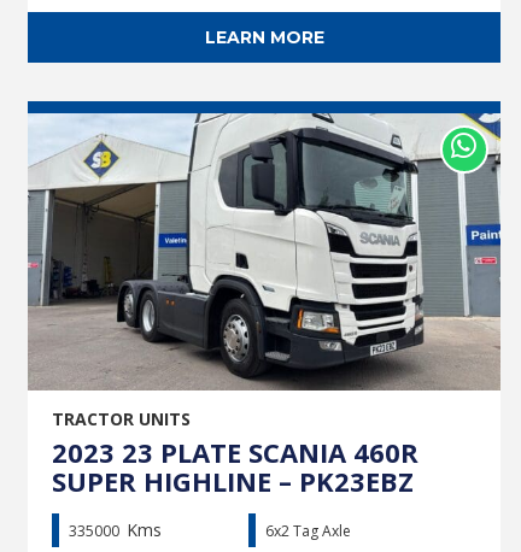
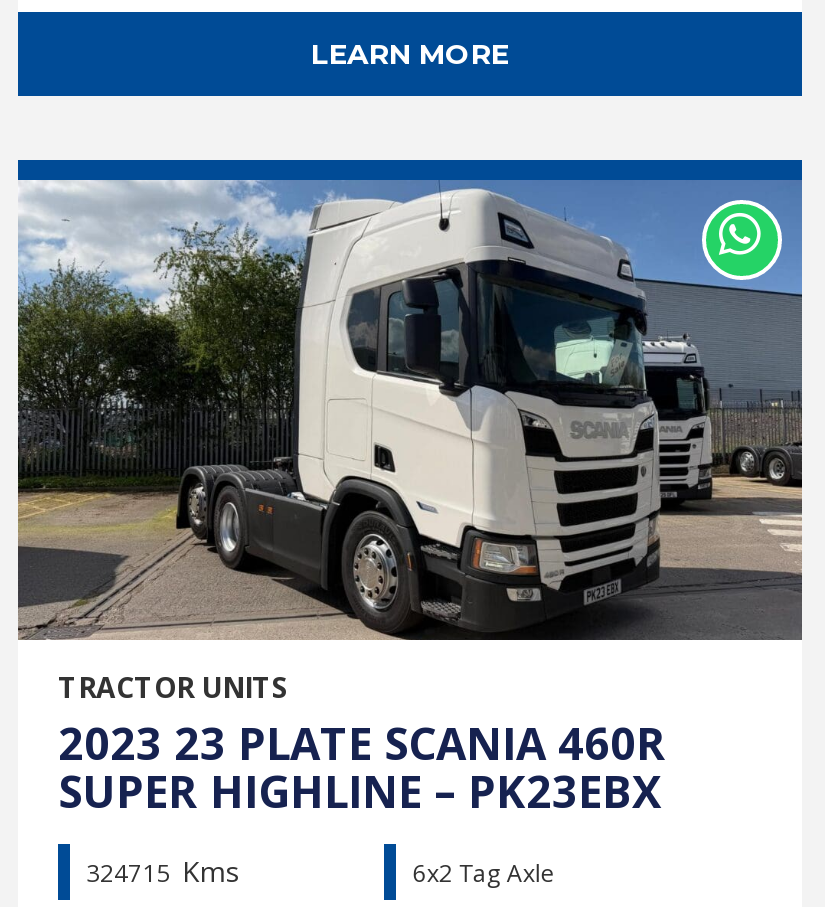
[28,113,502,390] [image] -> [18,180,804,640] [image]
[52,463,414,499] SUPER HIGHLINE – PK23EBZ -> [58,761,662,821] SUPER HIGHLINE – PK23EBX
[69,519,162,542] 335000 Kms -> [86,853,240,891] 324715 Kms

